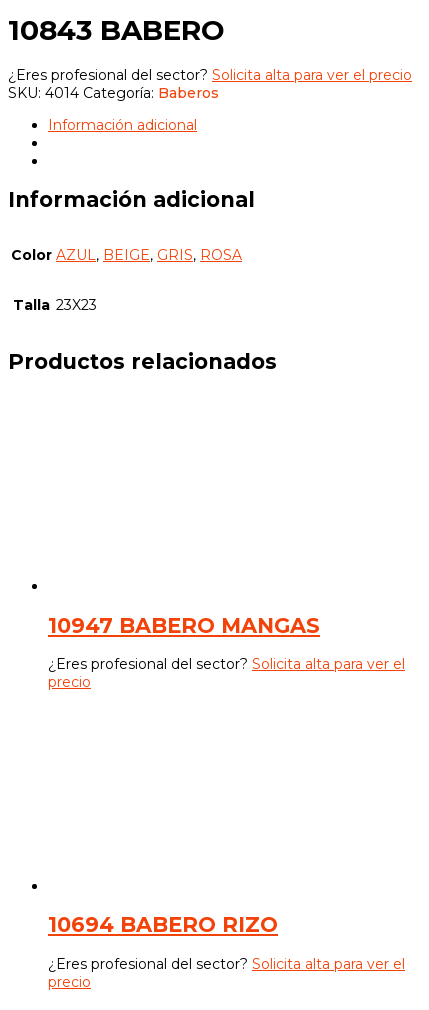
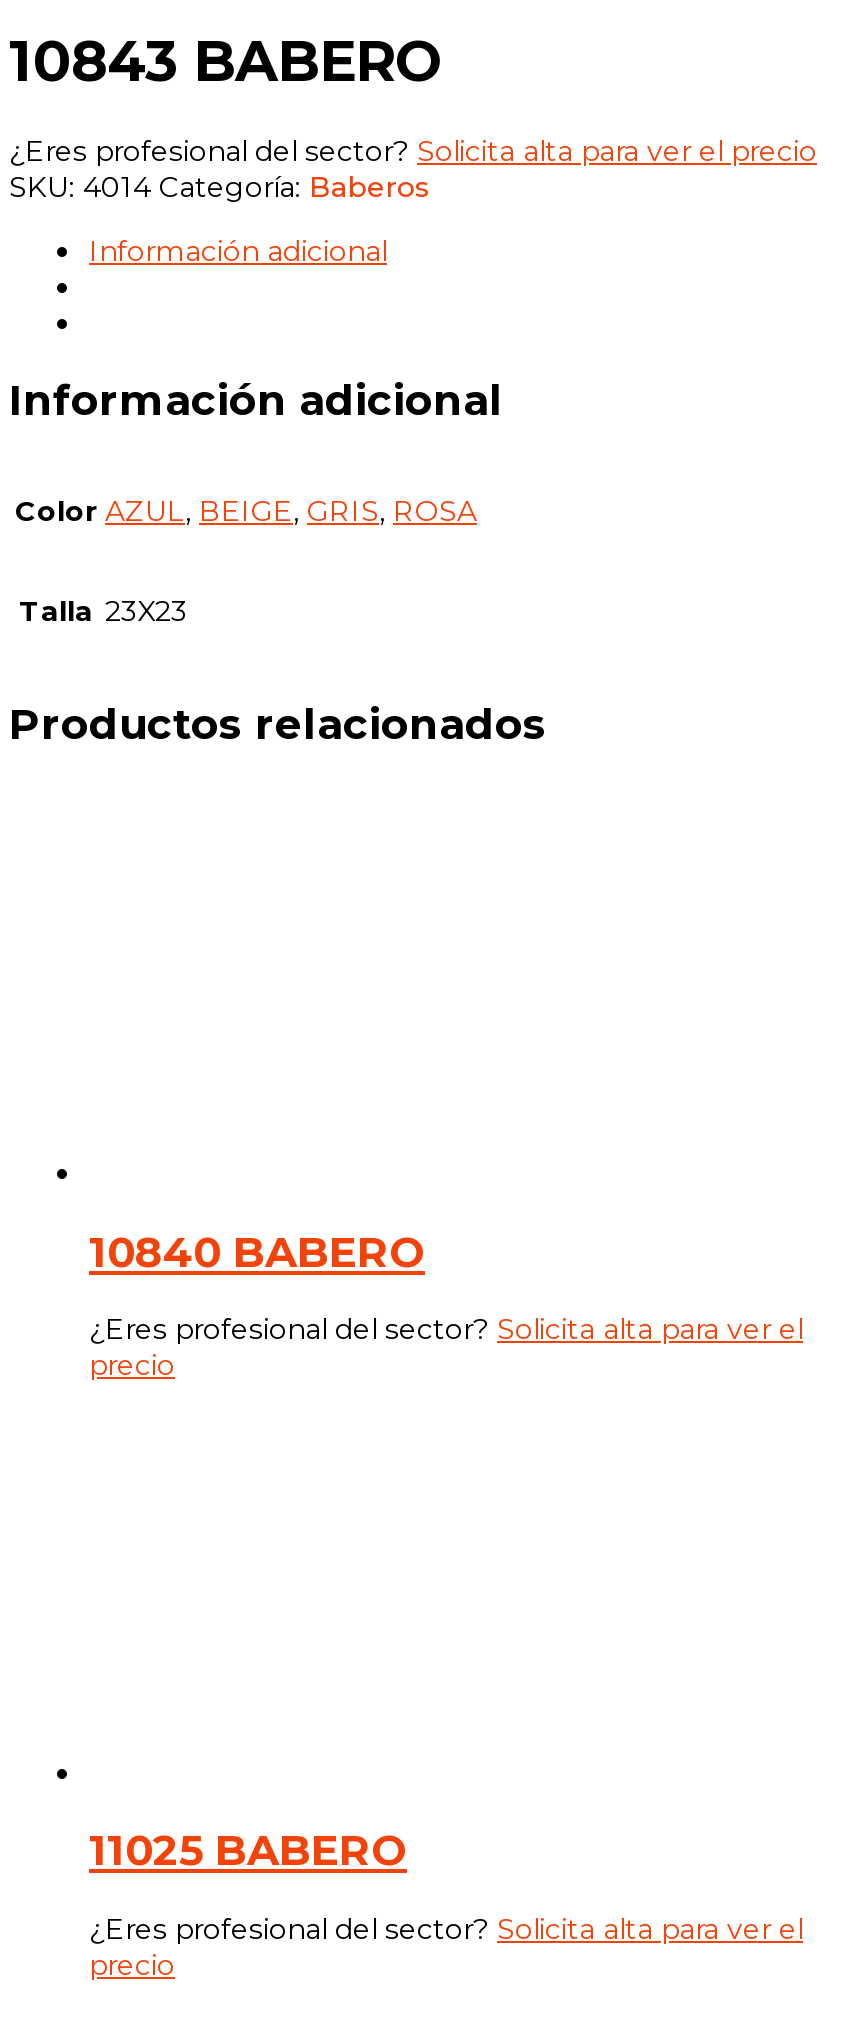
[48,613,320,638] 10947 BABERO MANGAS -> [89,1226,425,1276] 10840 BABERO
[48,912,278,937] 10694 BABERO RIZO -> [89,1826,407,1876] 11025 BABERO

